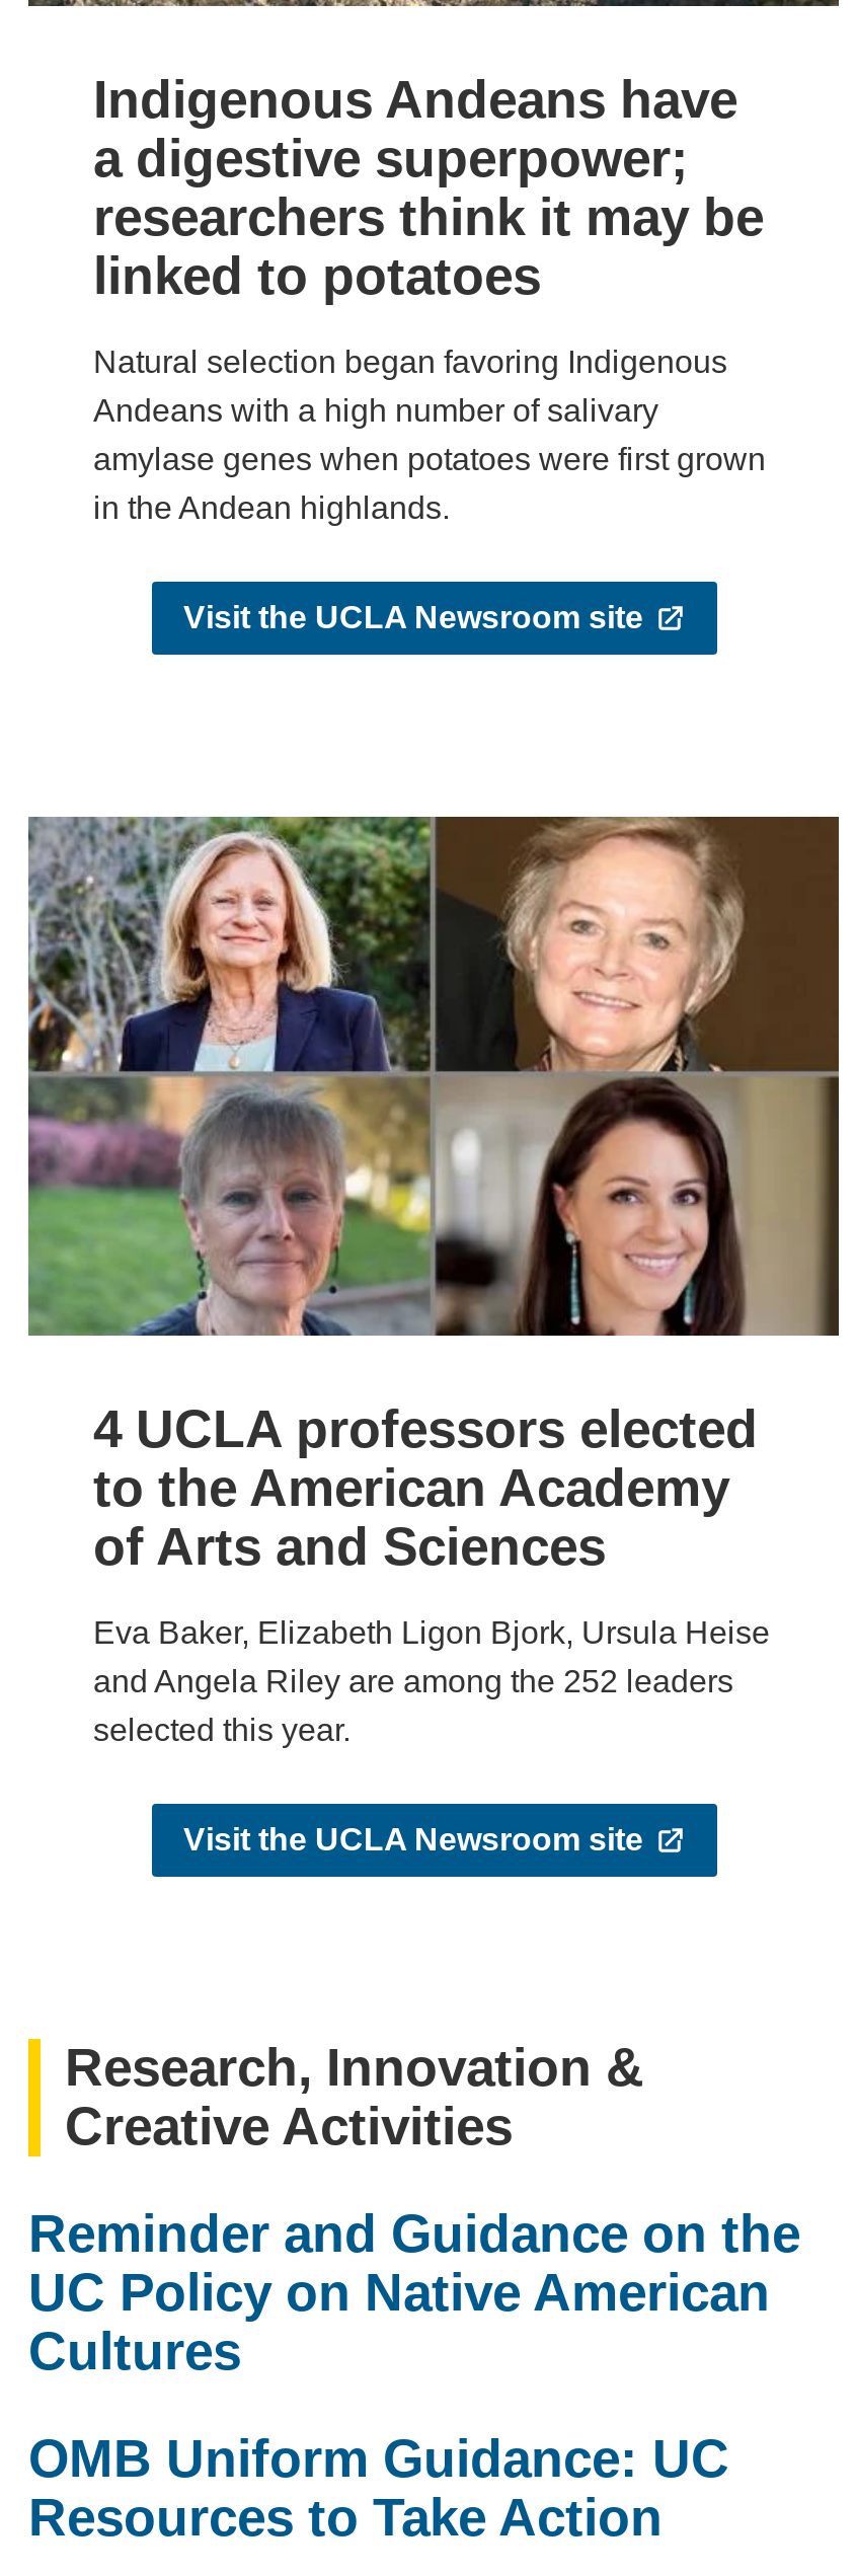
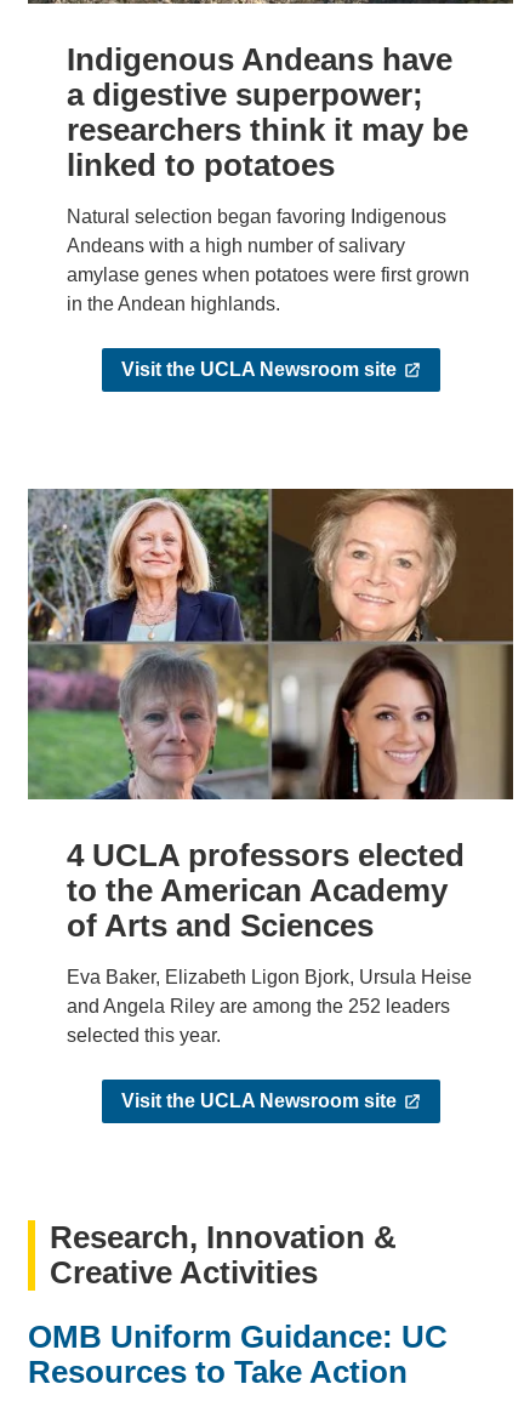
[28,2203,800,2381] Reminder and Guidance on the | UC Policy on Native American | Cultures -> none

